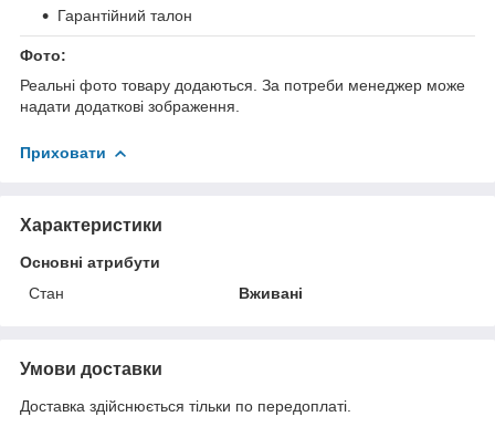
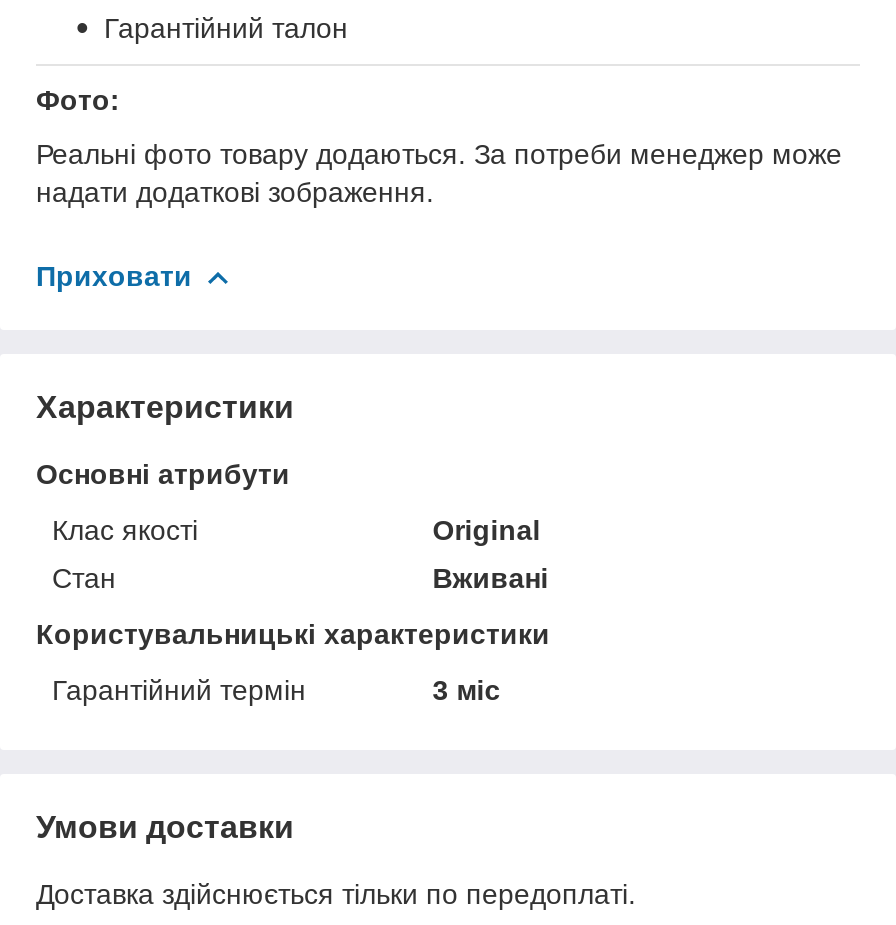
none -> [52,514,540,546] Клас якості | Original
none -> [36,618,550,706] Користувальницькі характеристики | Гарантійний термін | 3 міс

